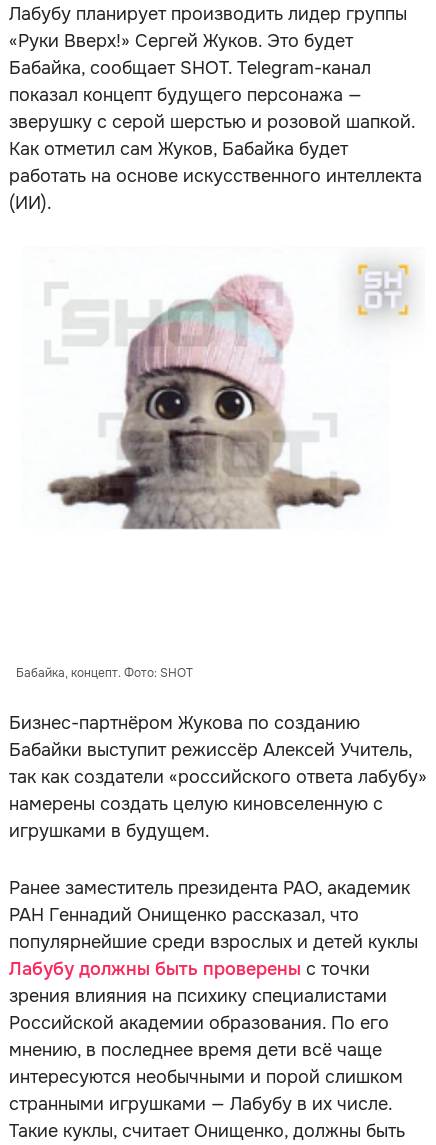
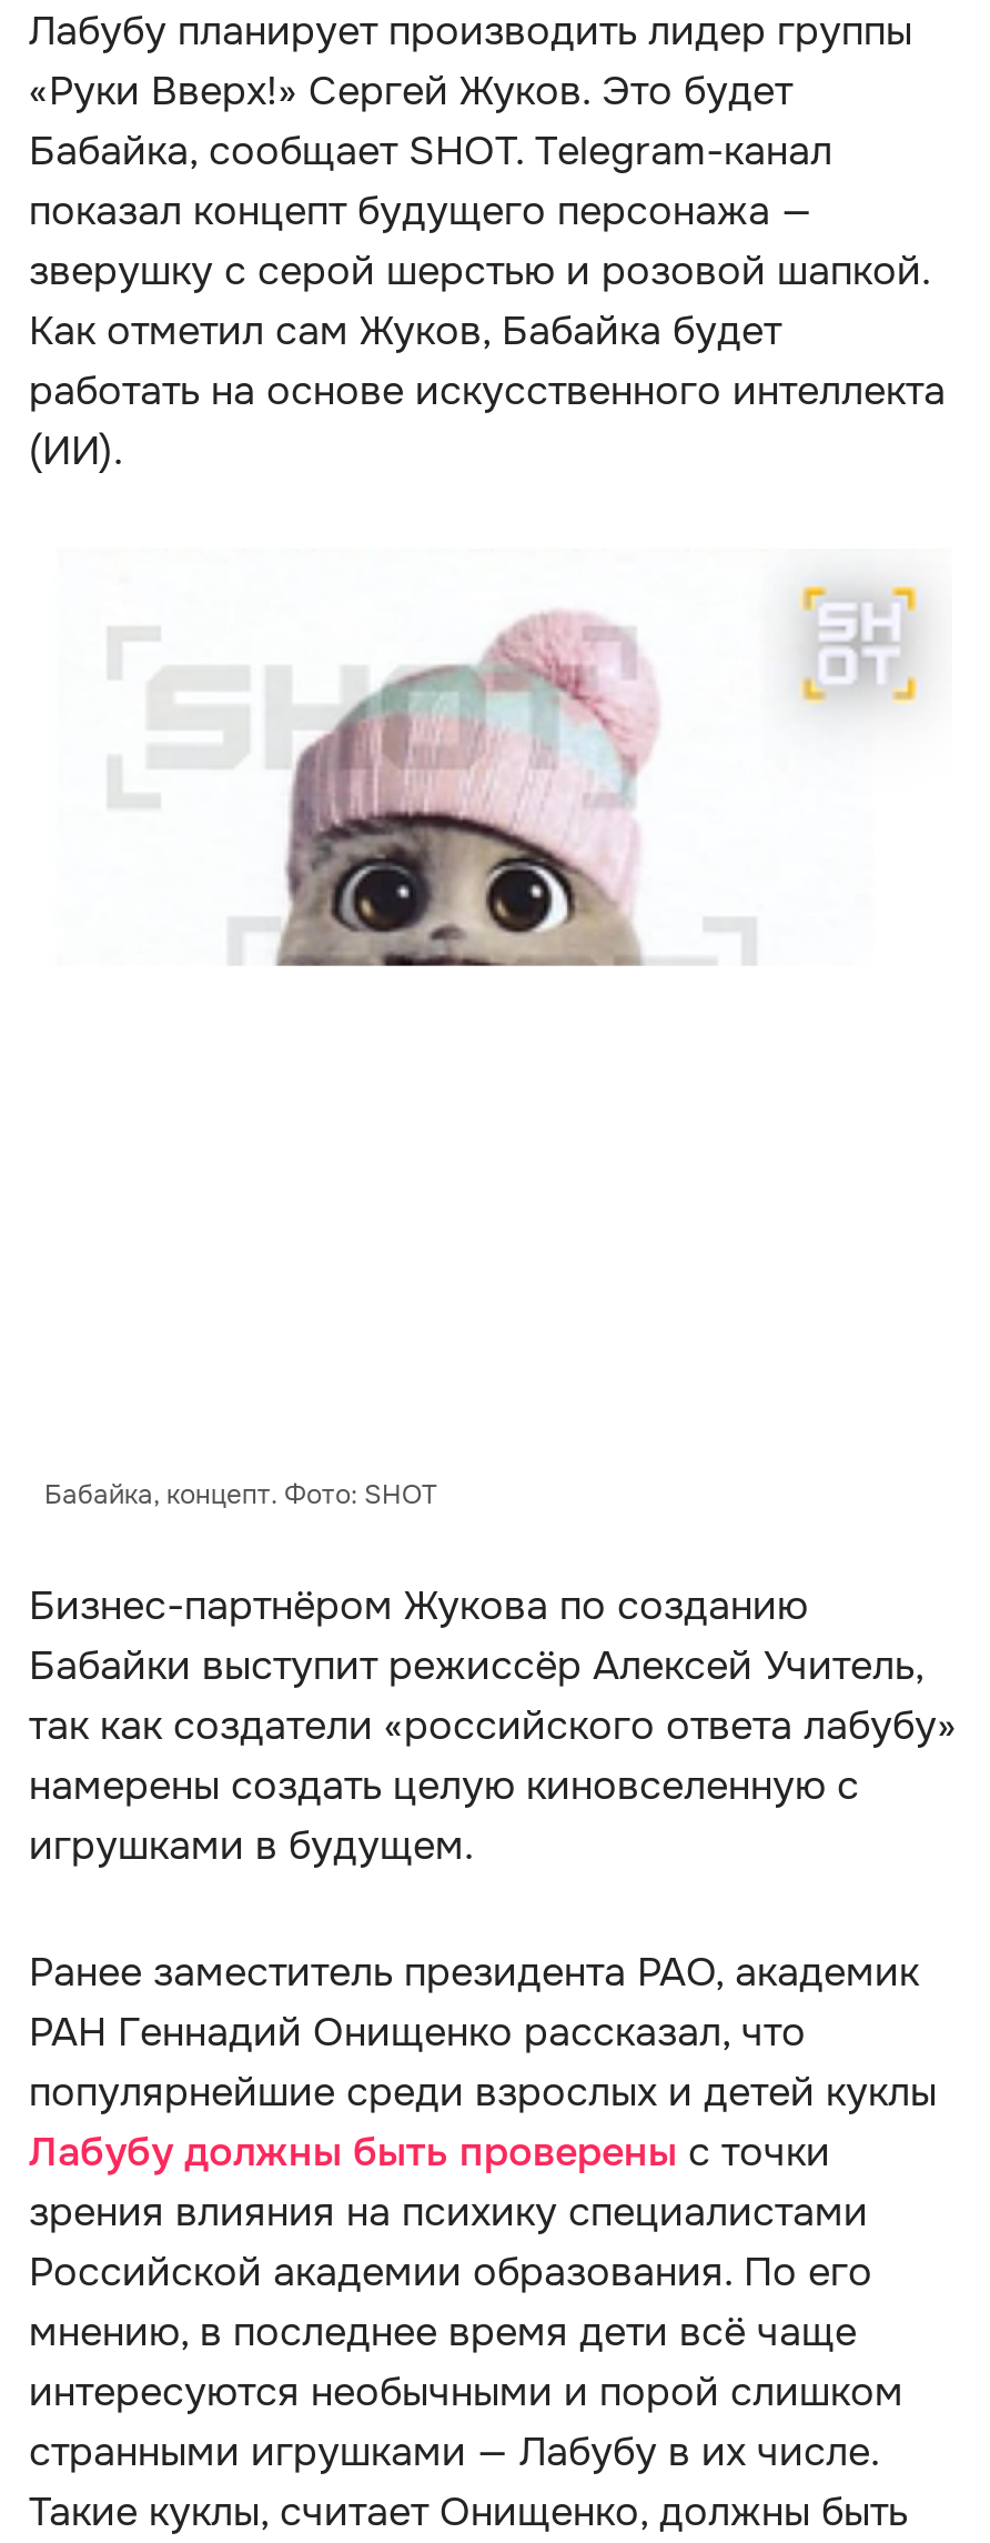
[46,434,362,530] [image] -> none

